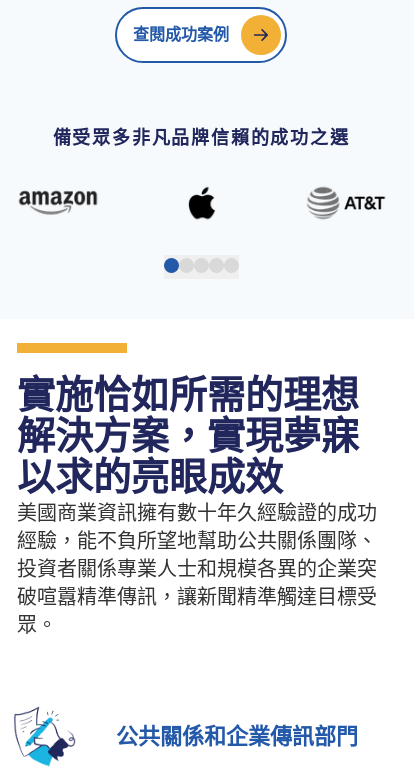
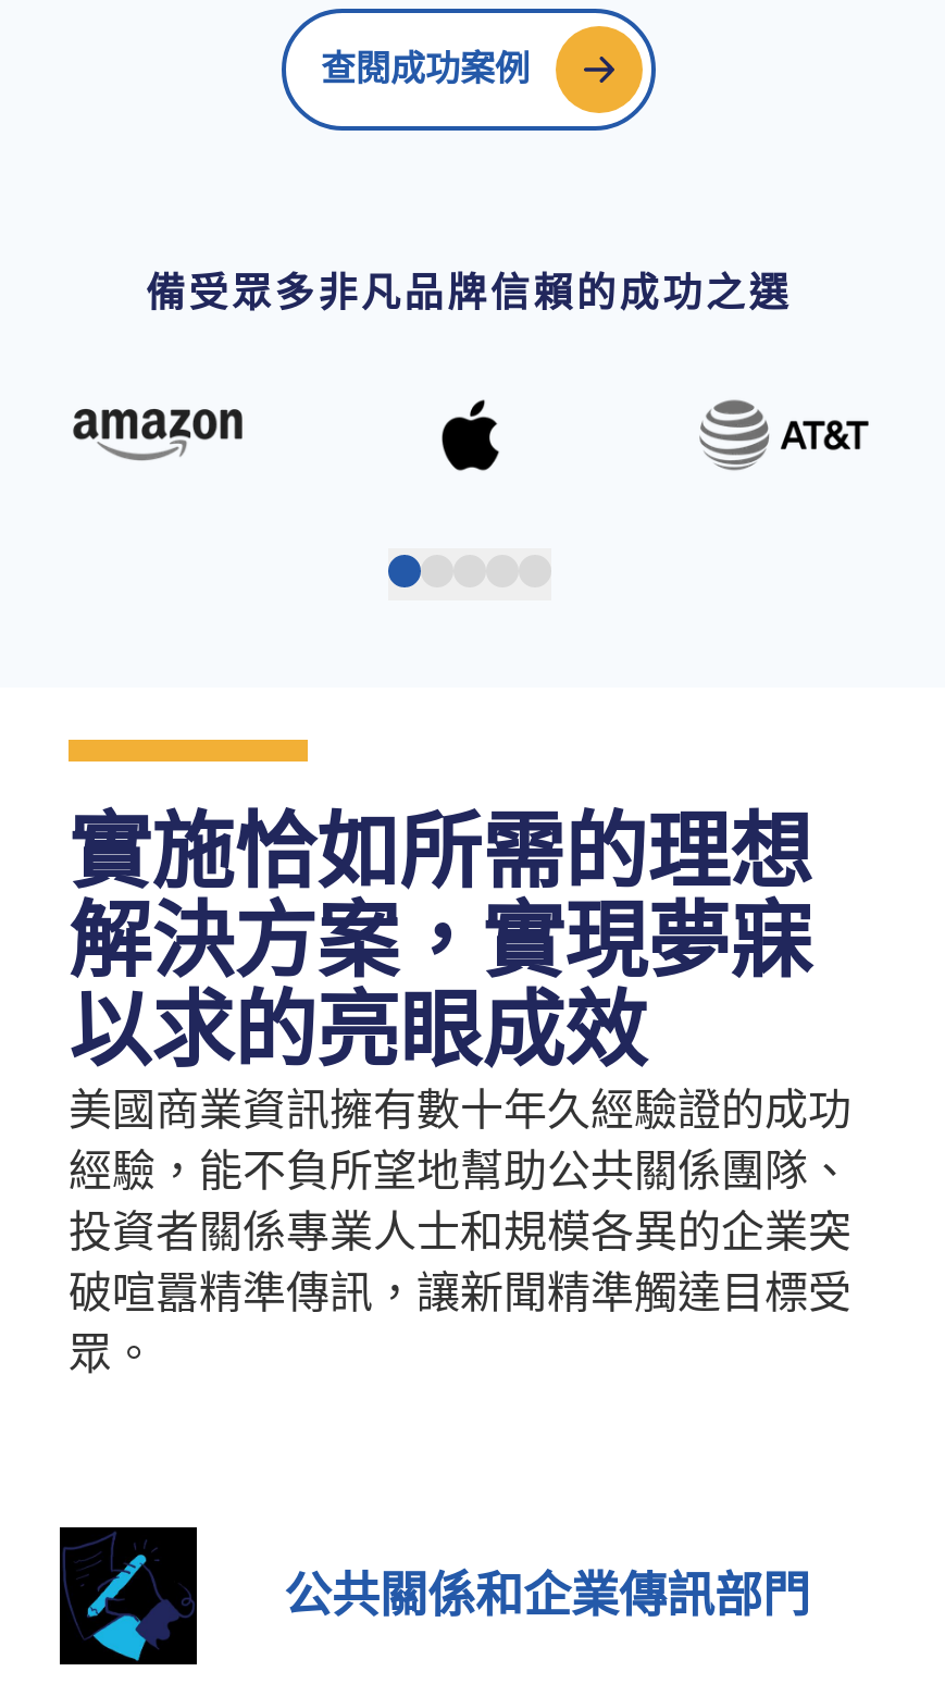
[13,705,76,768] [image] -> [58,1525,199,1667] [image]

